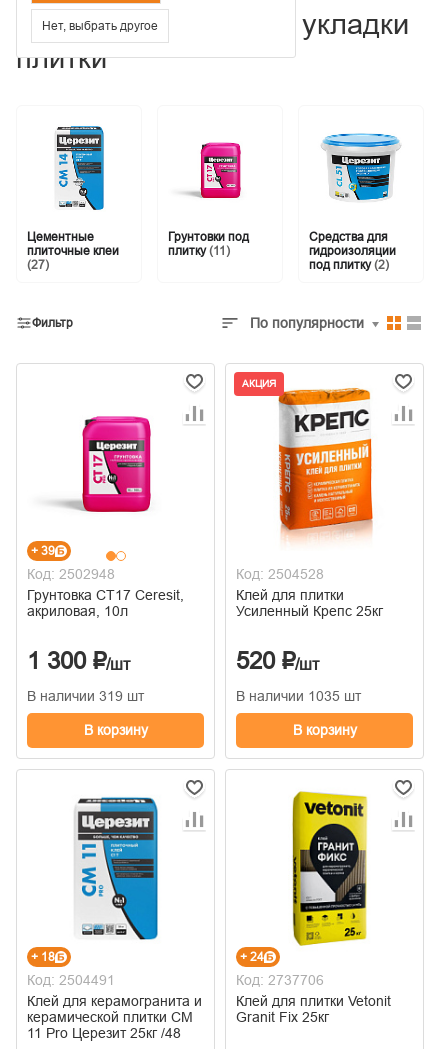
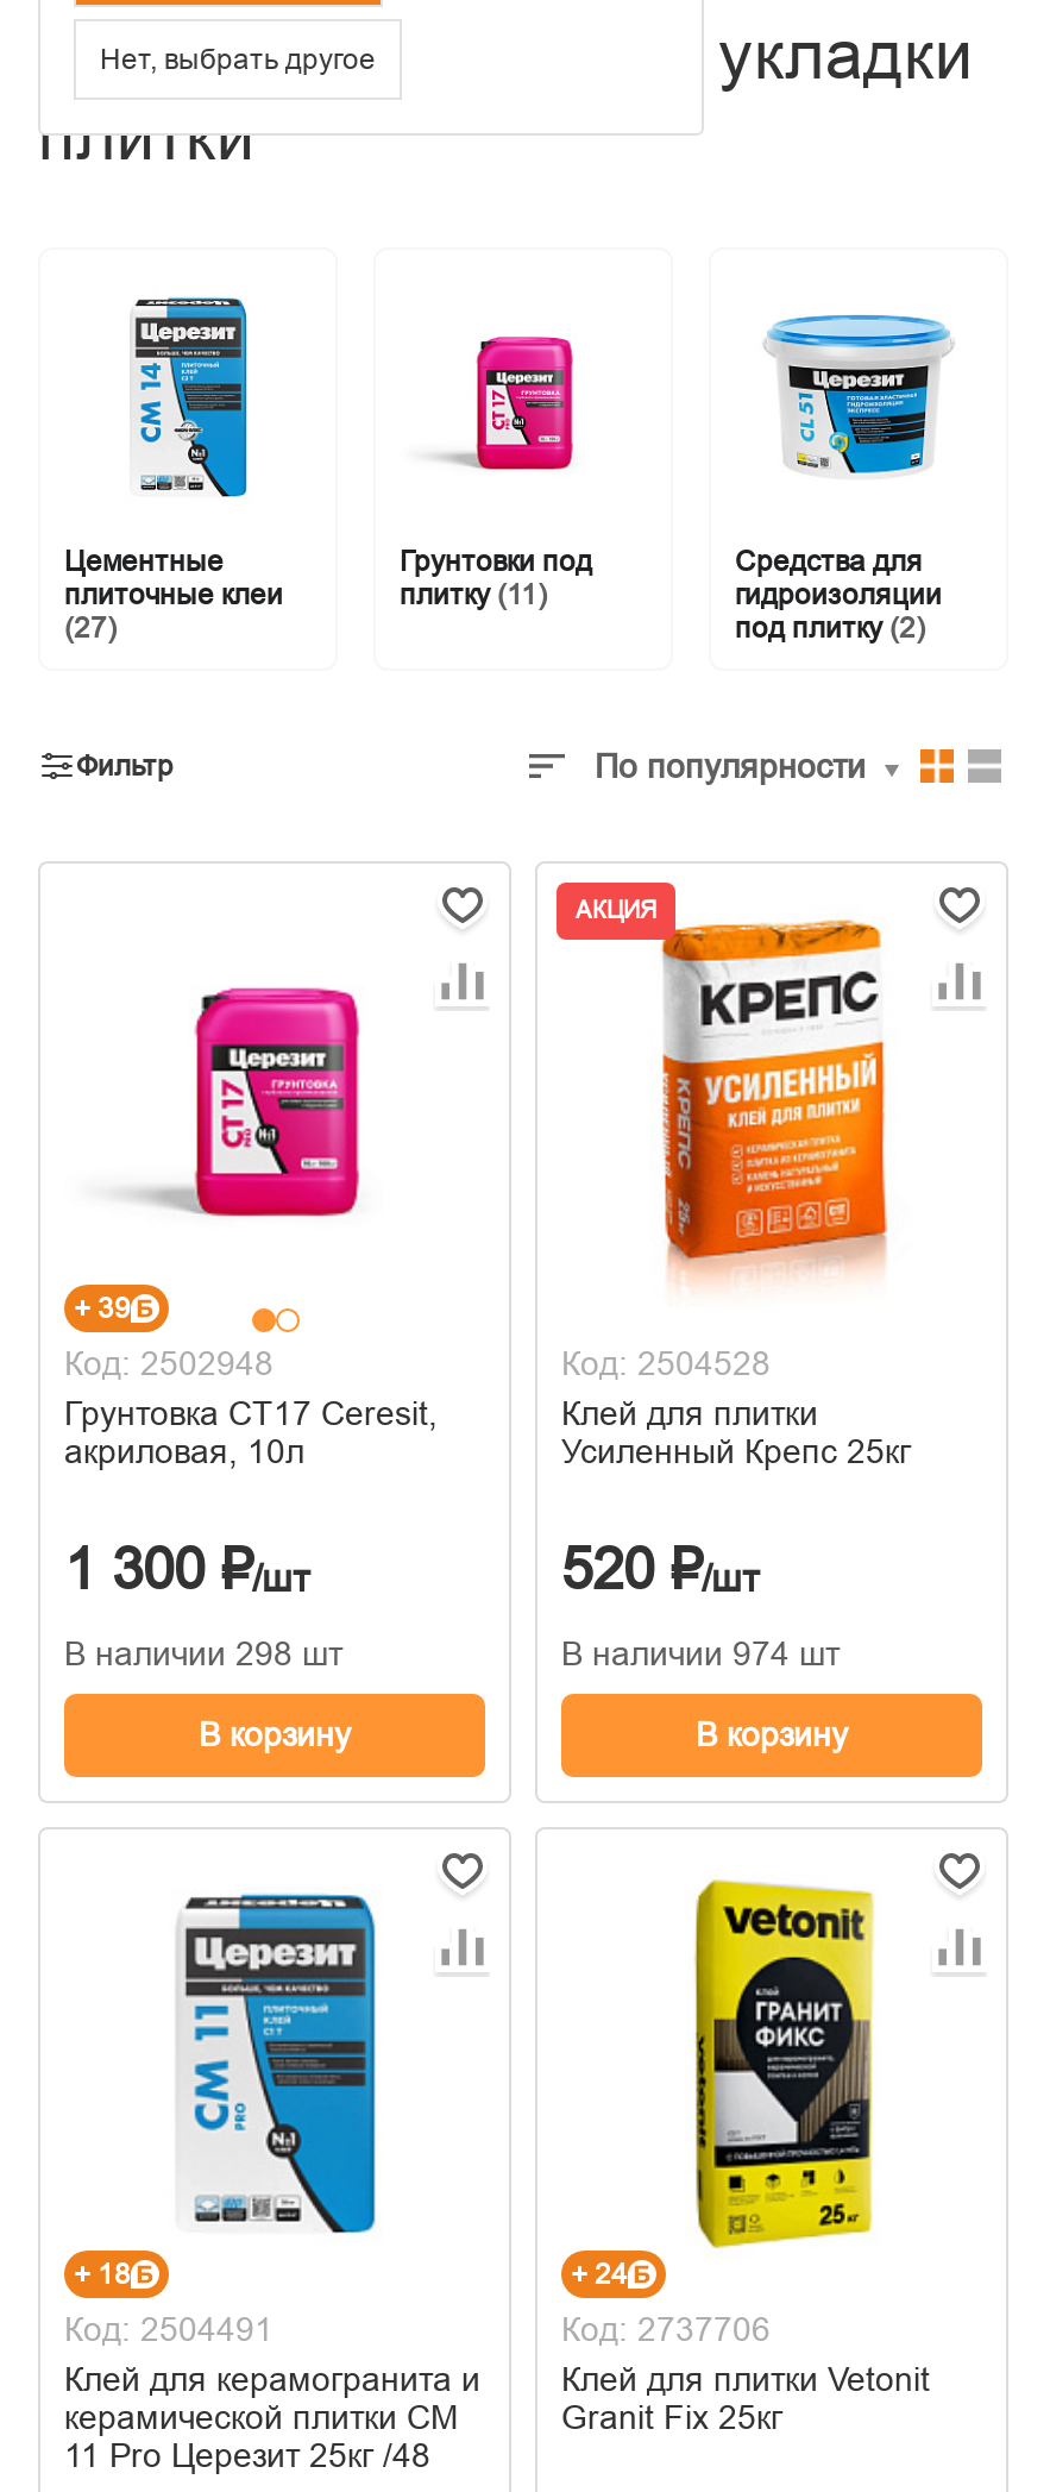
[27,688,144,704] В наличии 319 шт -> [64,1635,342,1673] В наличии 298 шт
[236,688,361,704] В наличии 1035 шт -> [561,1635,840,1673] В наличии 974 шт

